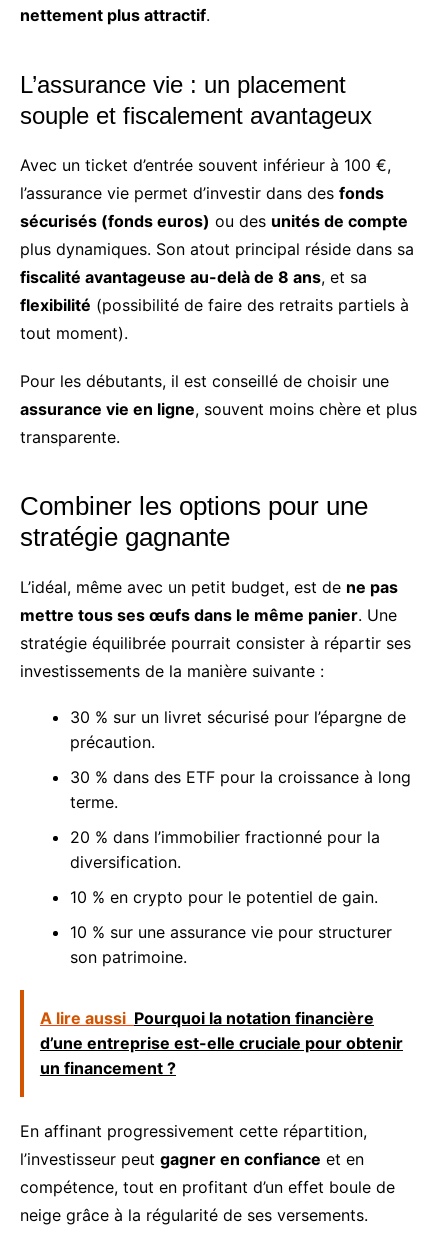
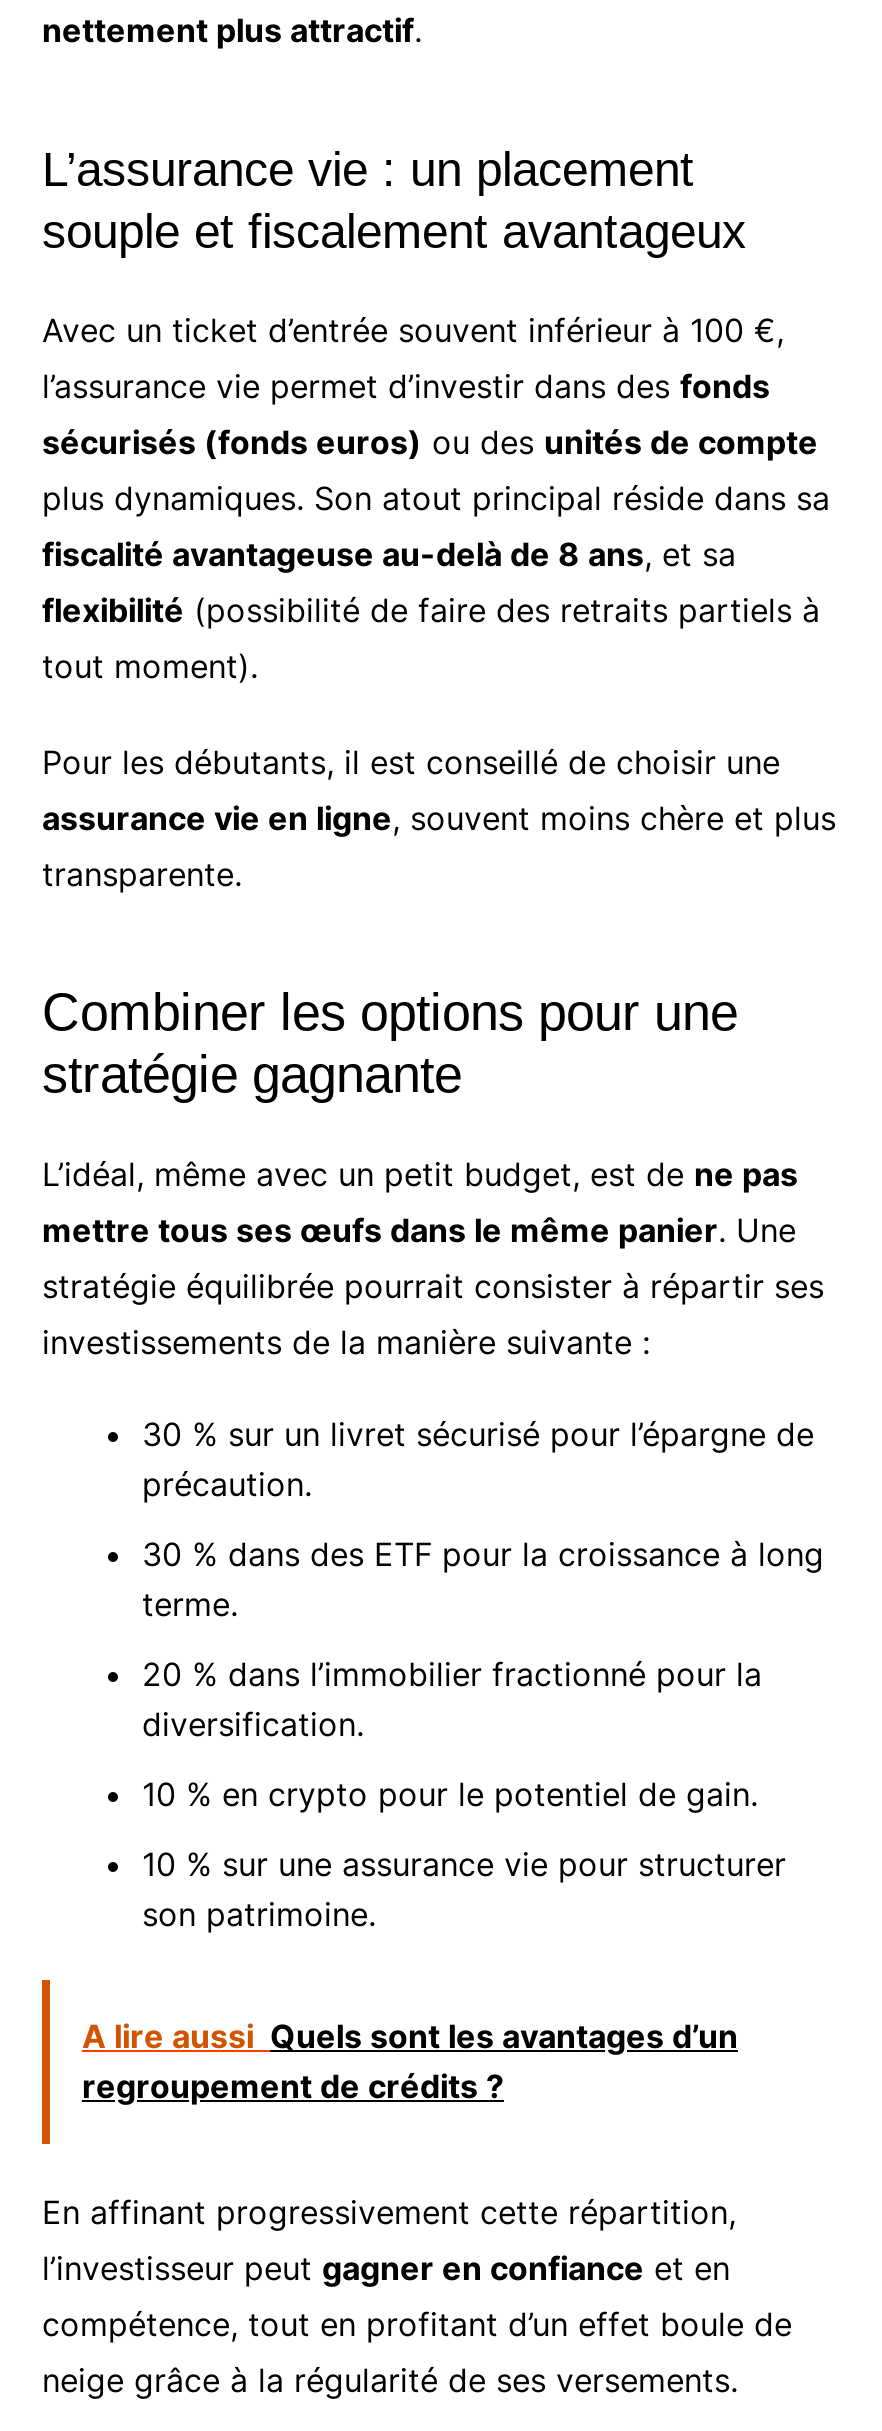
[40,1008,403,1078] A lire aussi Pourquoi la notation financière | d’une entreprise est-elle cruciale pour obtenir | un financement ? -> [82,2017,738,2107] A lire aussi Quels sont les avantages d’un | regroupement de crédits ?

